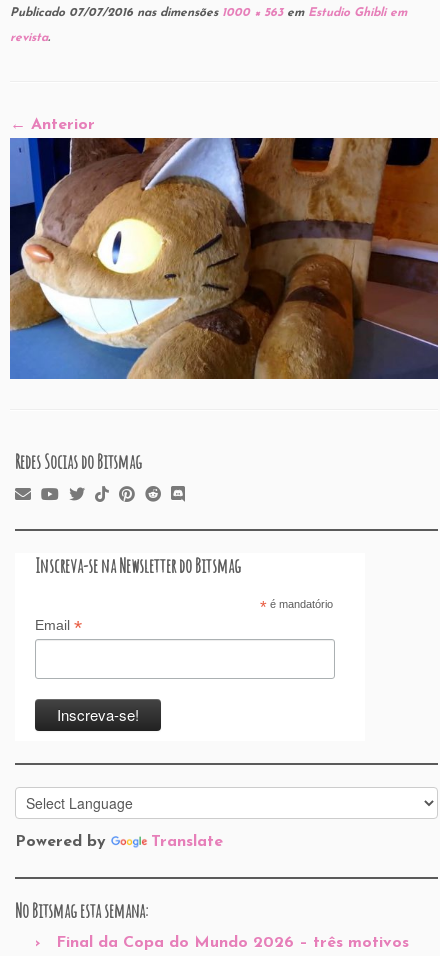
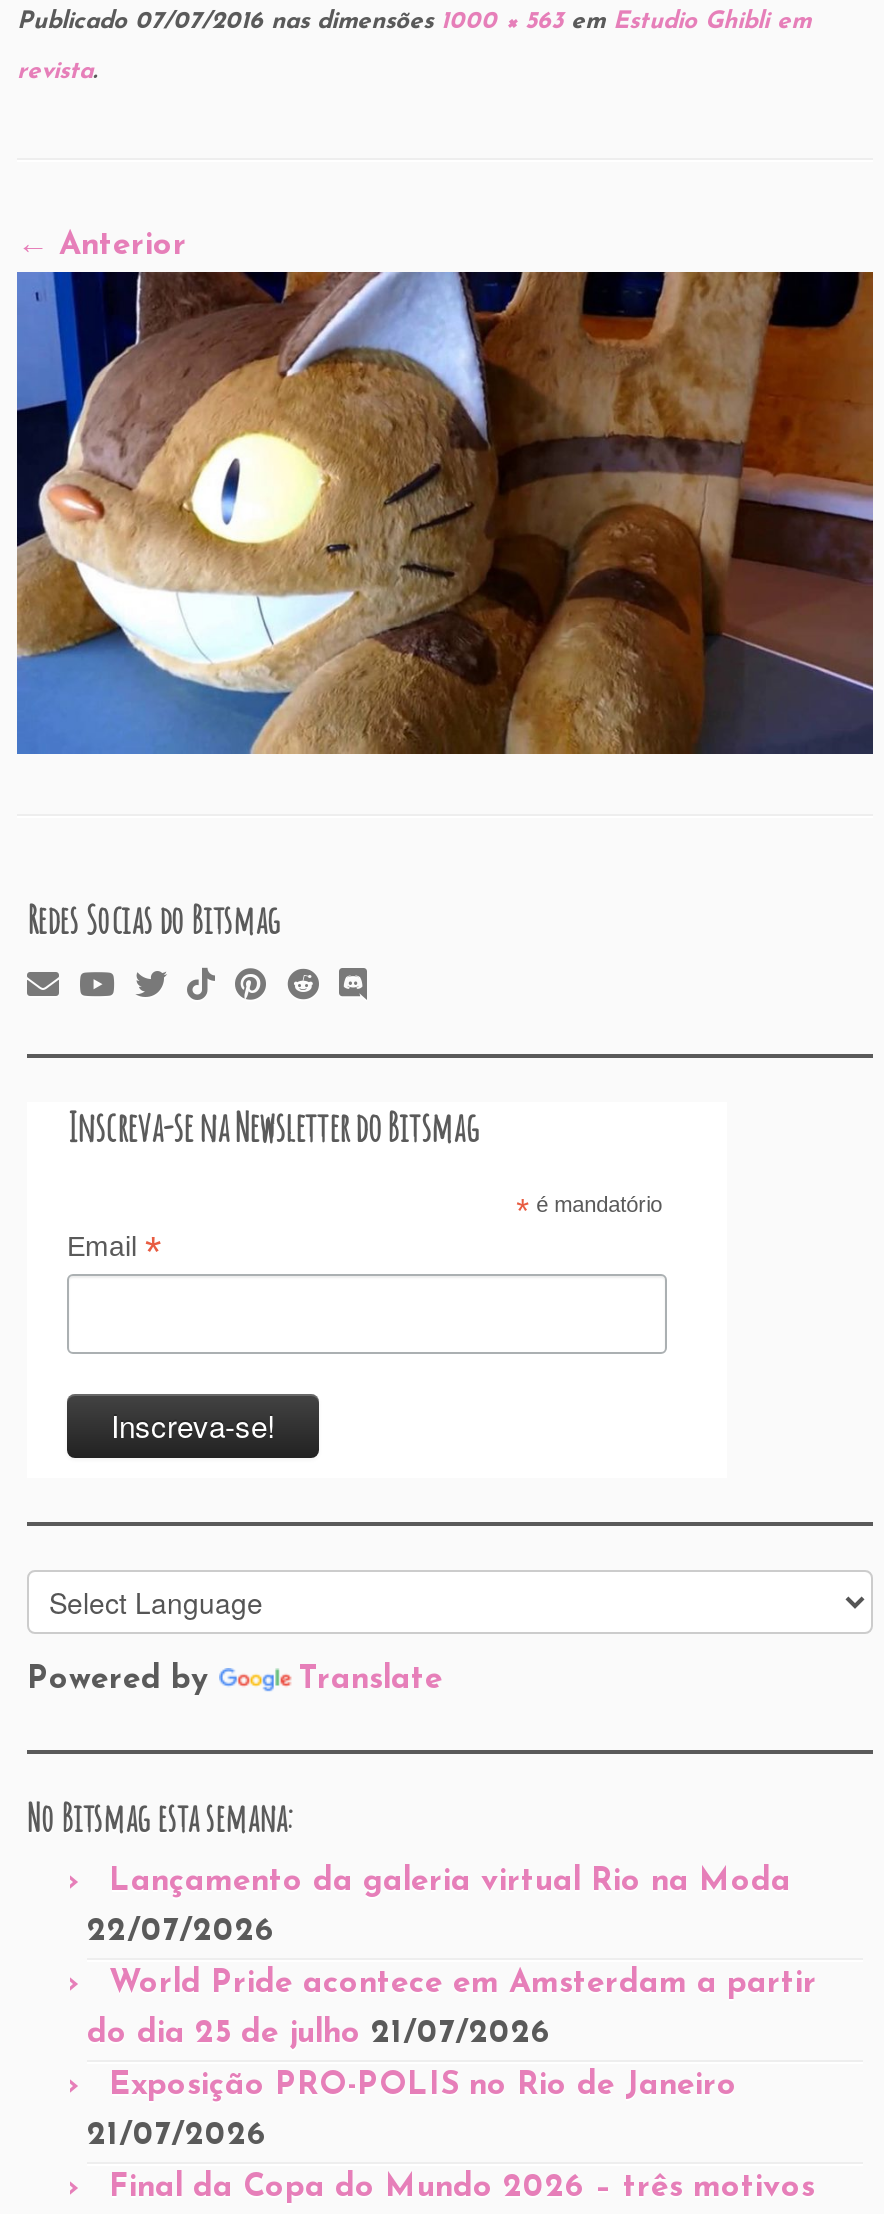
none -> [87,1866,817,2152] Lançamento da galeria virtual Rio na Moda | 22/07/2026 | World Pride acontece em Amsterdam a partir | do dia 25 de julho 21/07/2026 | Exposição PRO-POLIS no Rio de Janeiro | 21/07/2026

